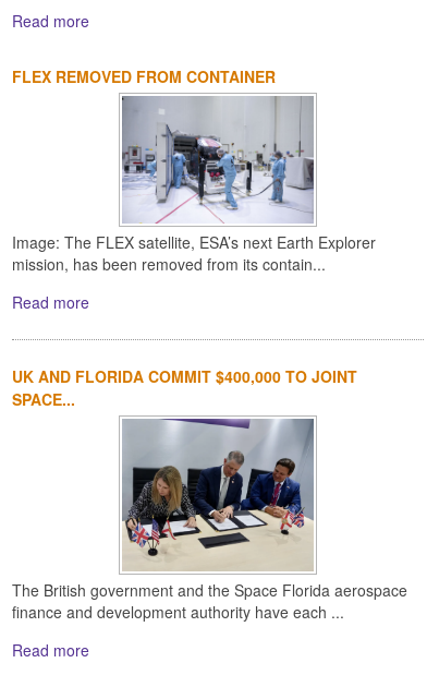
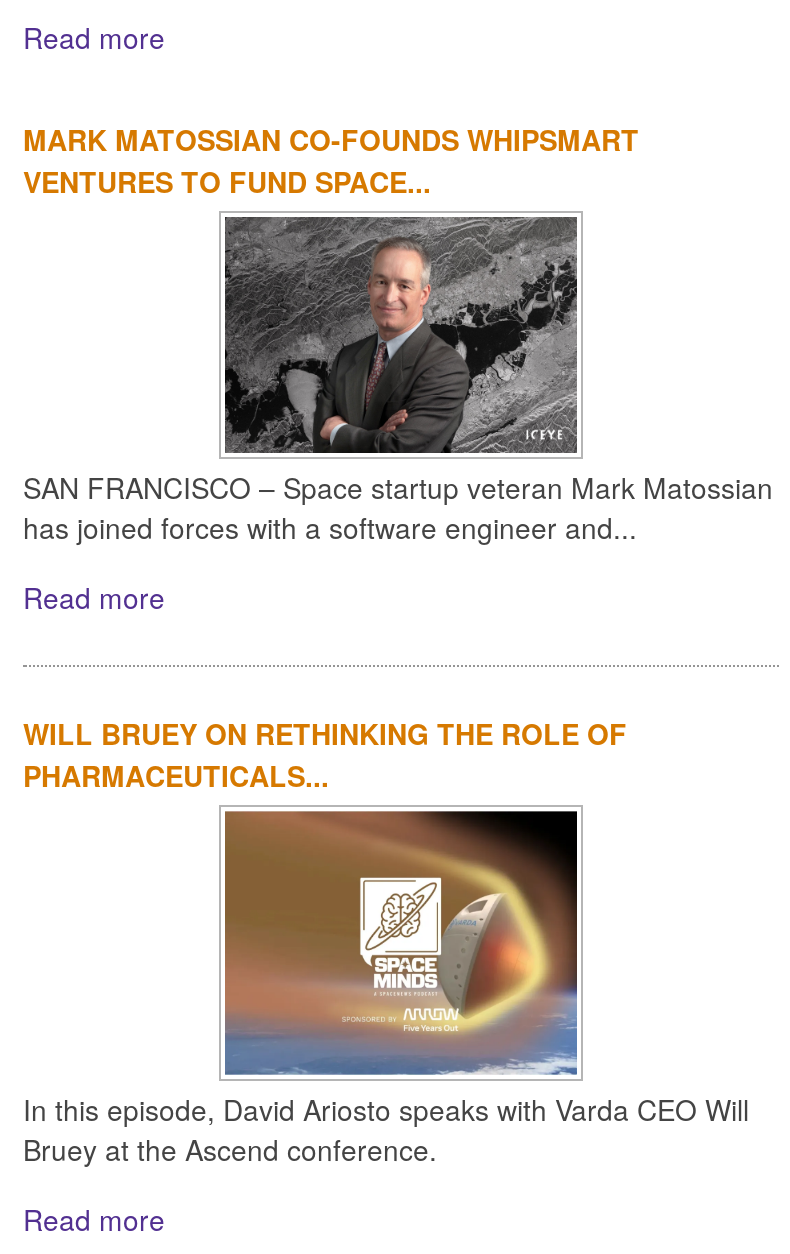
[12,65,276,87] FLEX REMOVED FROM CONTAINER -> [23,120,639,202] MARK MATOSSIAN CO-FOUNDS WHIPSMART | VENTURES TO FUND SPACE...
[12,96,376,275] [image] | Image: The FLEX satellite, ESA’s next Earth Explorer | mission, has been removed from its contain... -> [23,217,773,547] [image] | SAN FRANCISCO – Space startup veteran Mark Matossian | has joined forces with a software engineer and...
[12,365,357,410] UK AND FLORIDA COMMIT $400,000 TO JOINT | SPACE... -> [23,713,627,795] WILL BRUEY ON RETHINKING THE ROLE OF | PHARMACEUTICALS...
[12,419,407,623] [image] | The British government and the Space Florida aerospace | finance and development authority have each ... -> [23,809,749,1169] [image] | In this episode, David Ariosto speaks with Varda CEO Will | Bruey at the Ascend conference.

